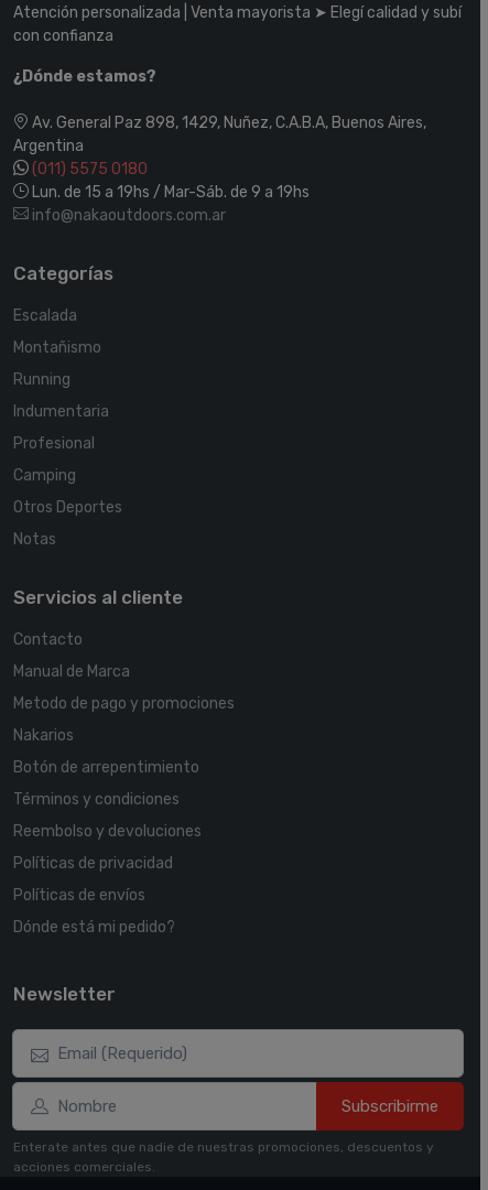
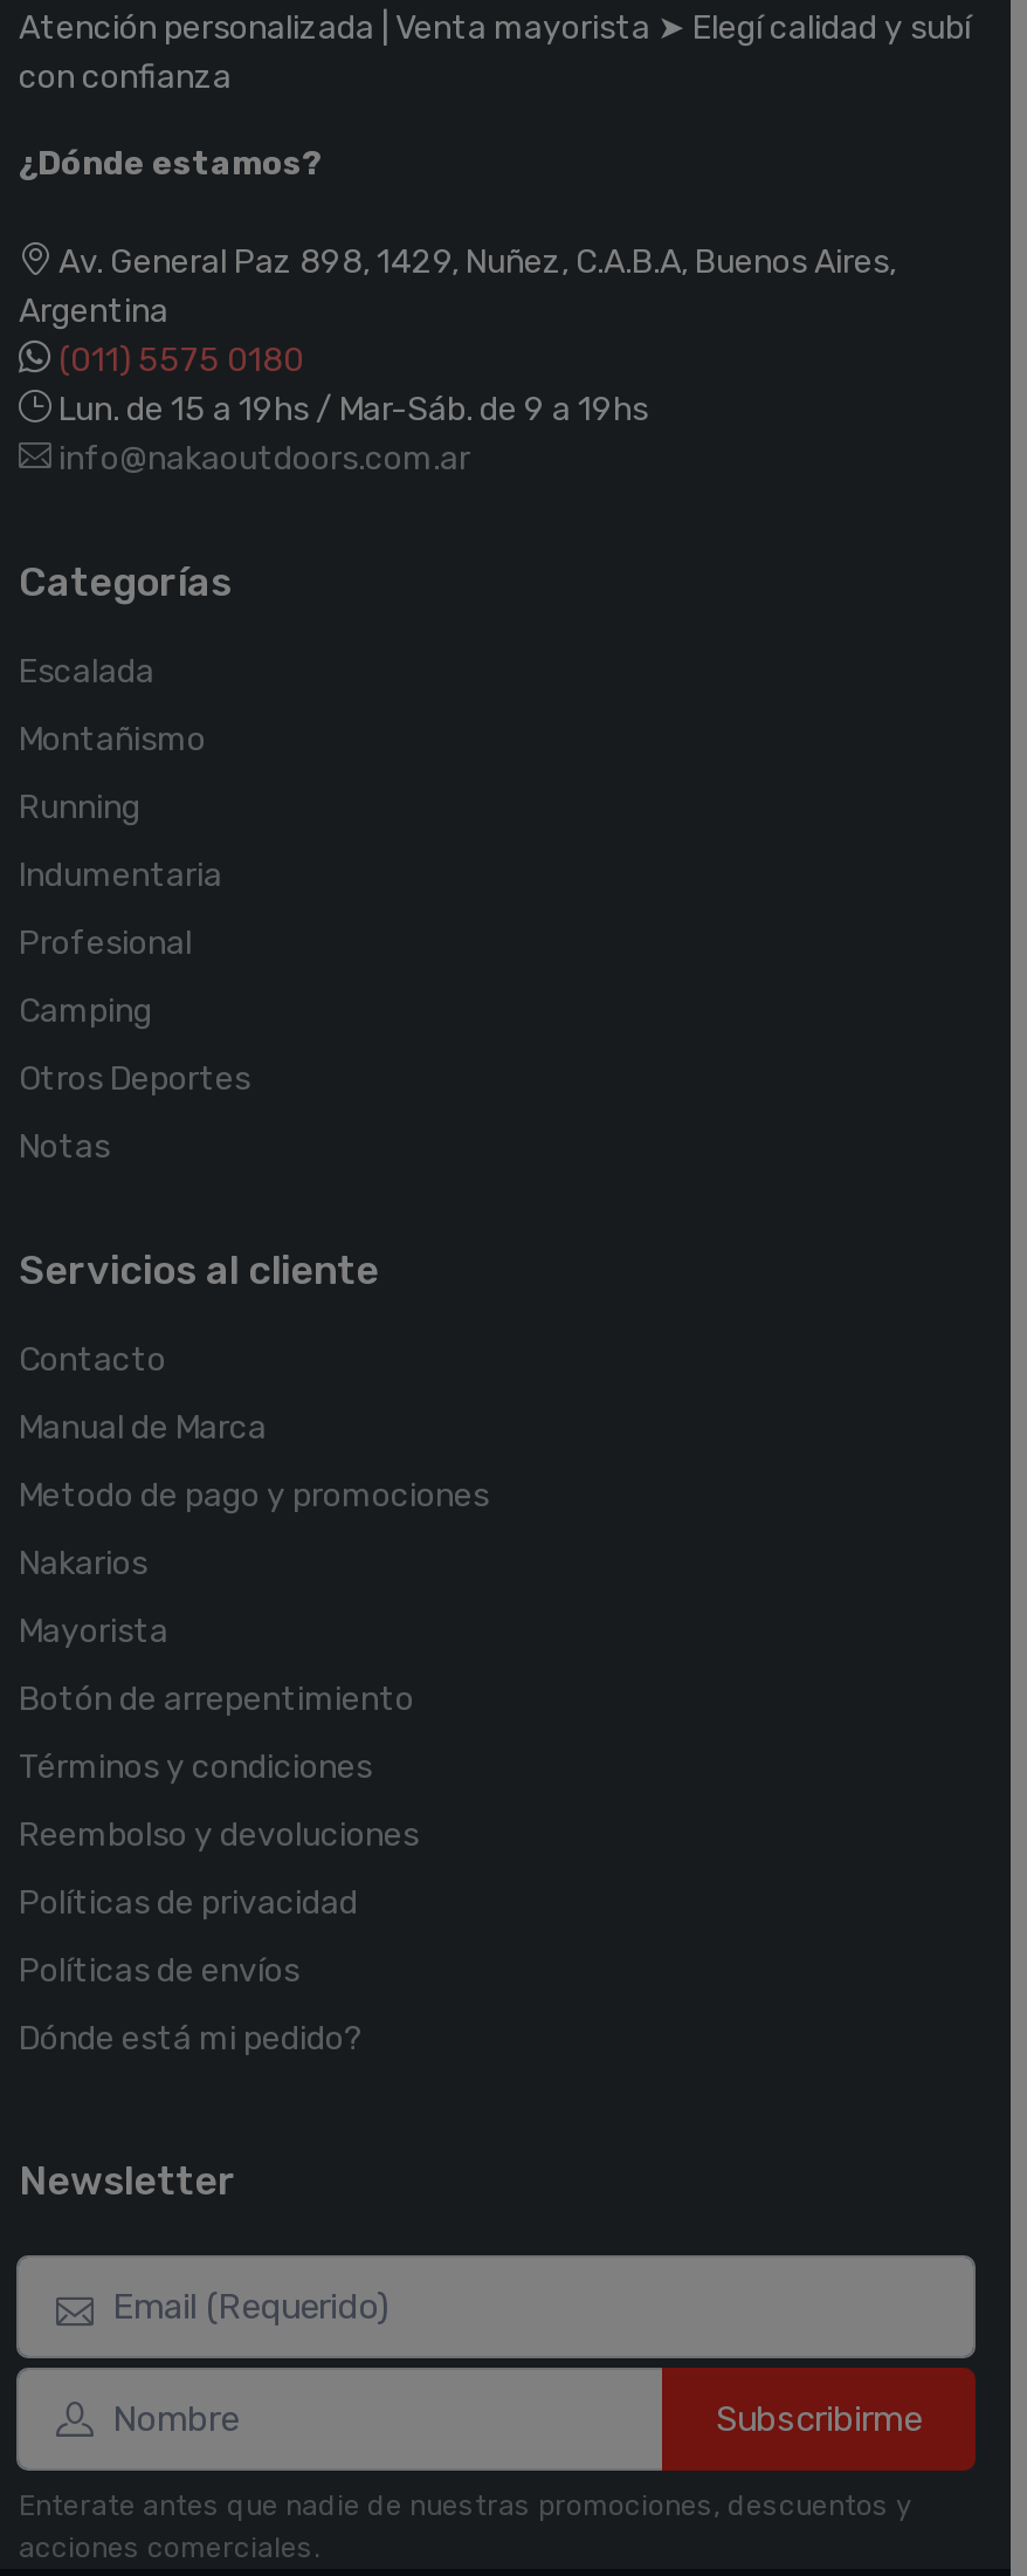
none -> [19,1611,168,1651] Mayorista

